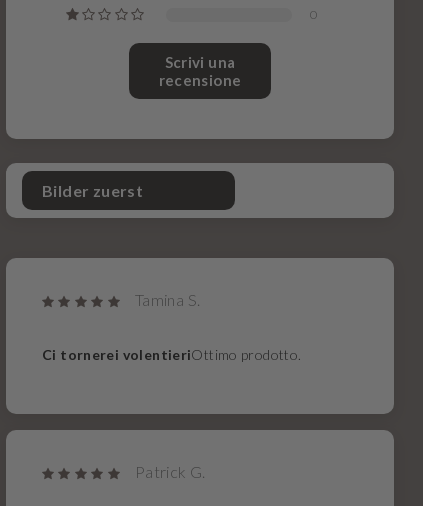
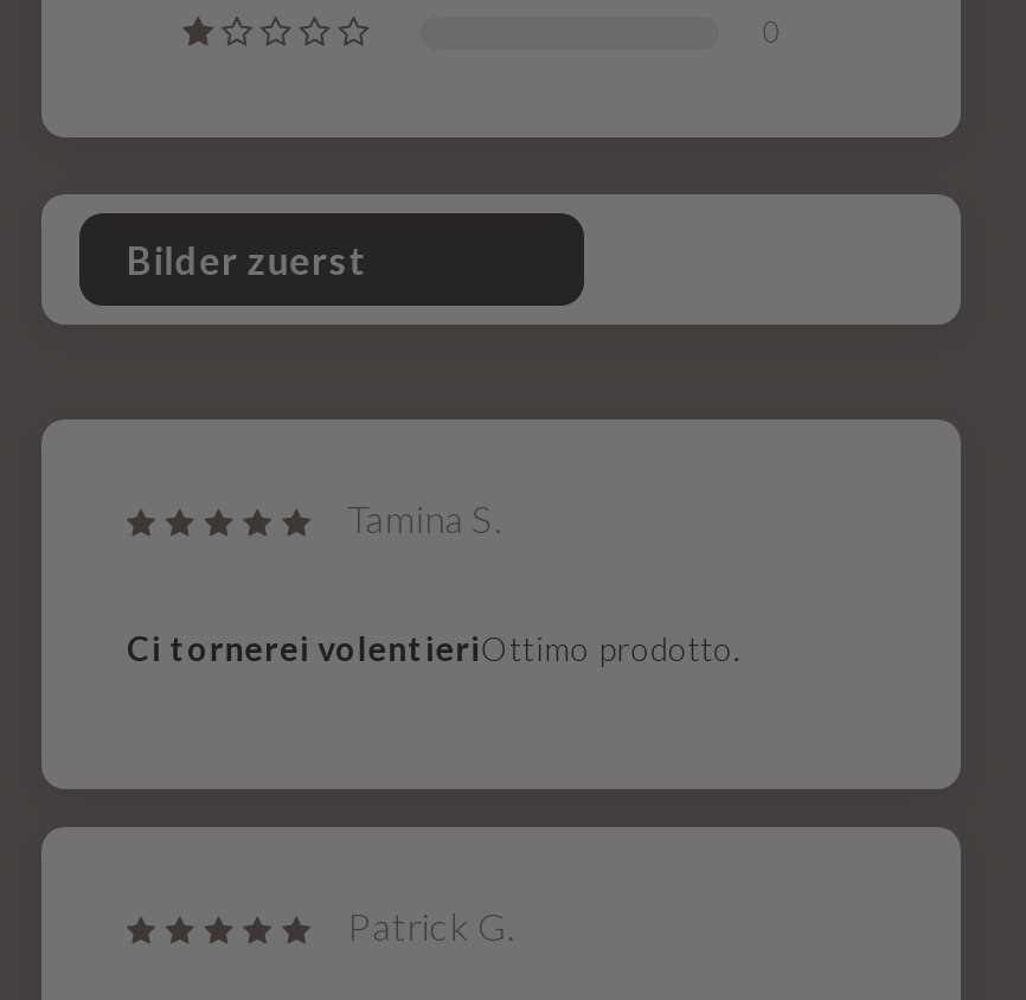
[159,53,241,89] Scrivi una | recensione -> none

